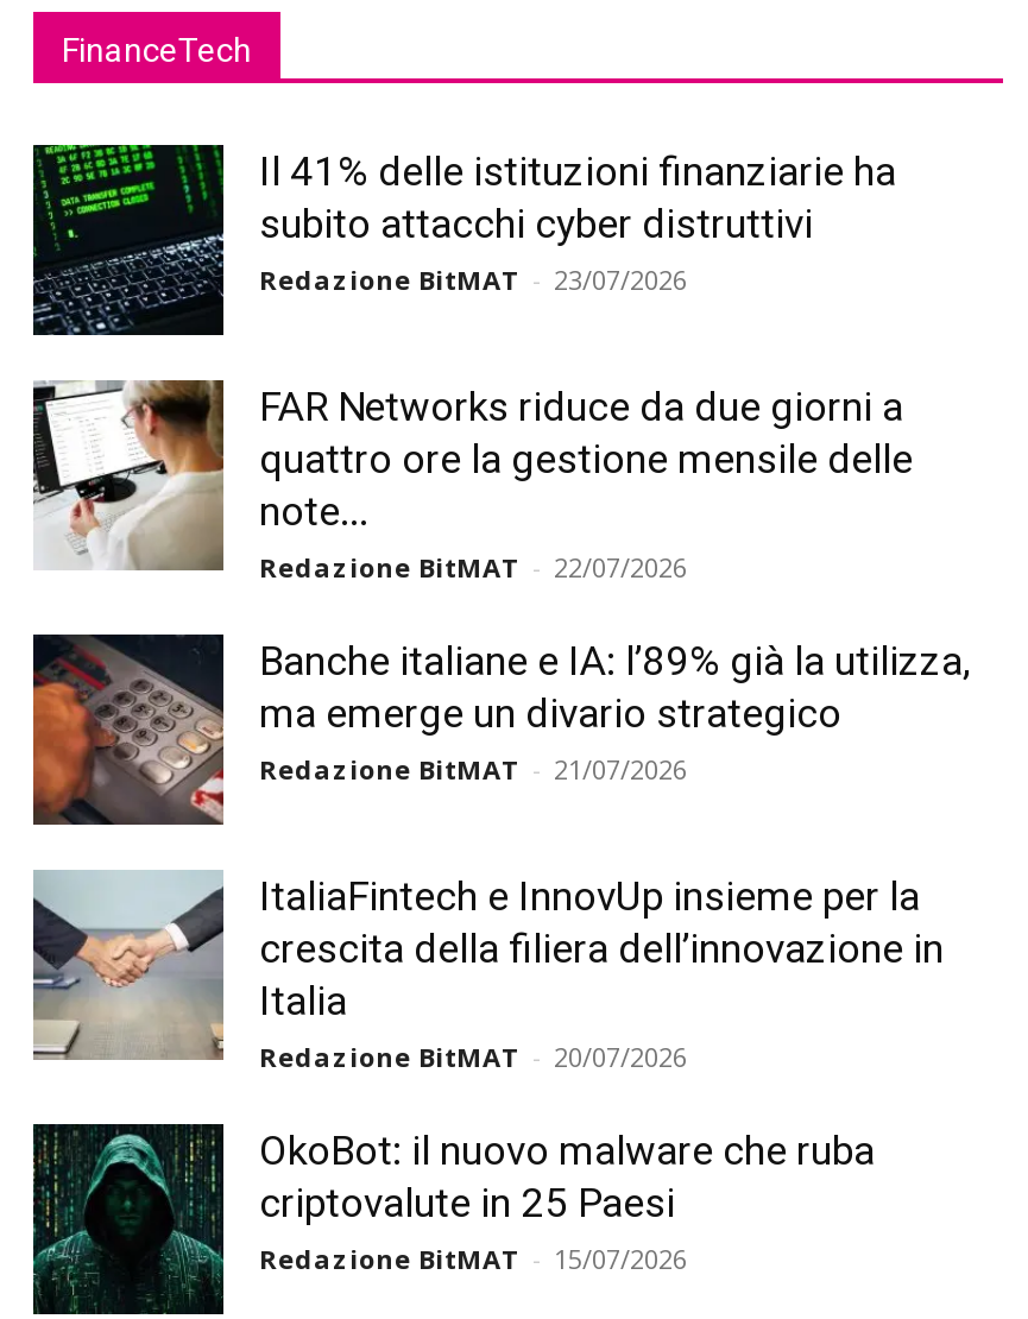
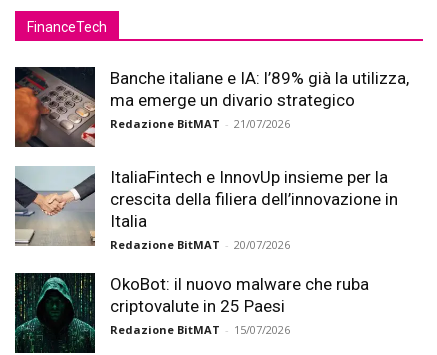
[31,143,913,585] [image] | Il 41% delle istituzioni finanziarie ha | subito attacchi cyber distruttivi | Redazione BitMAT - 23/07/2026 | FAR Networks riduce da due giorni a | quattro ore la gestione mensile delle | note... | Redazione BitMAT - 22/07/2026 -> none
[33,378,226,568] [image] -> none

